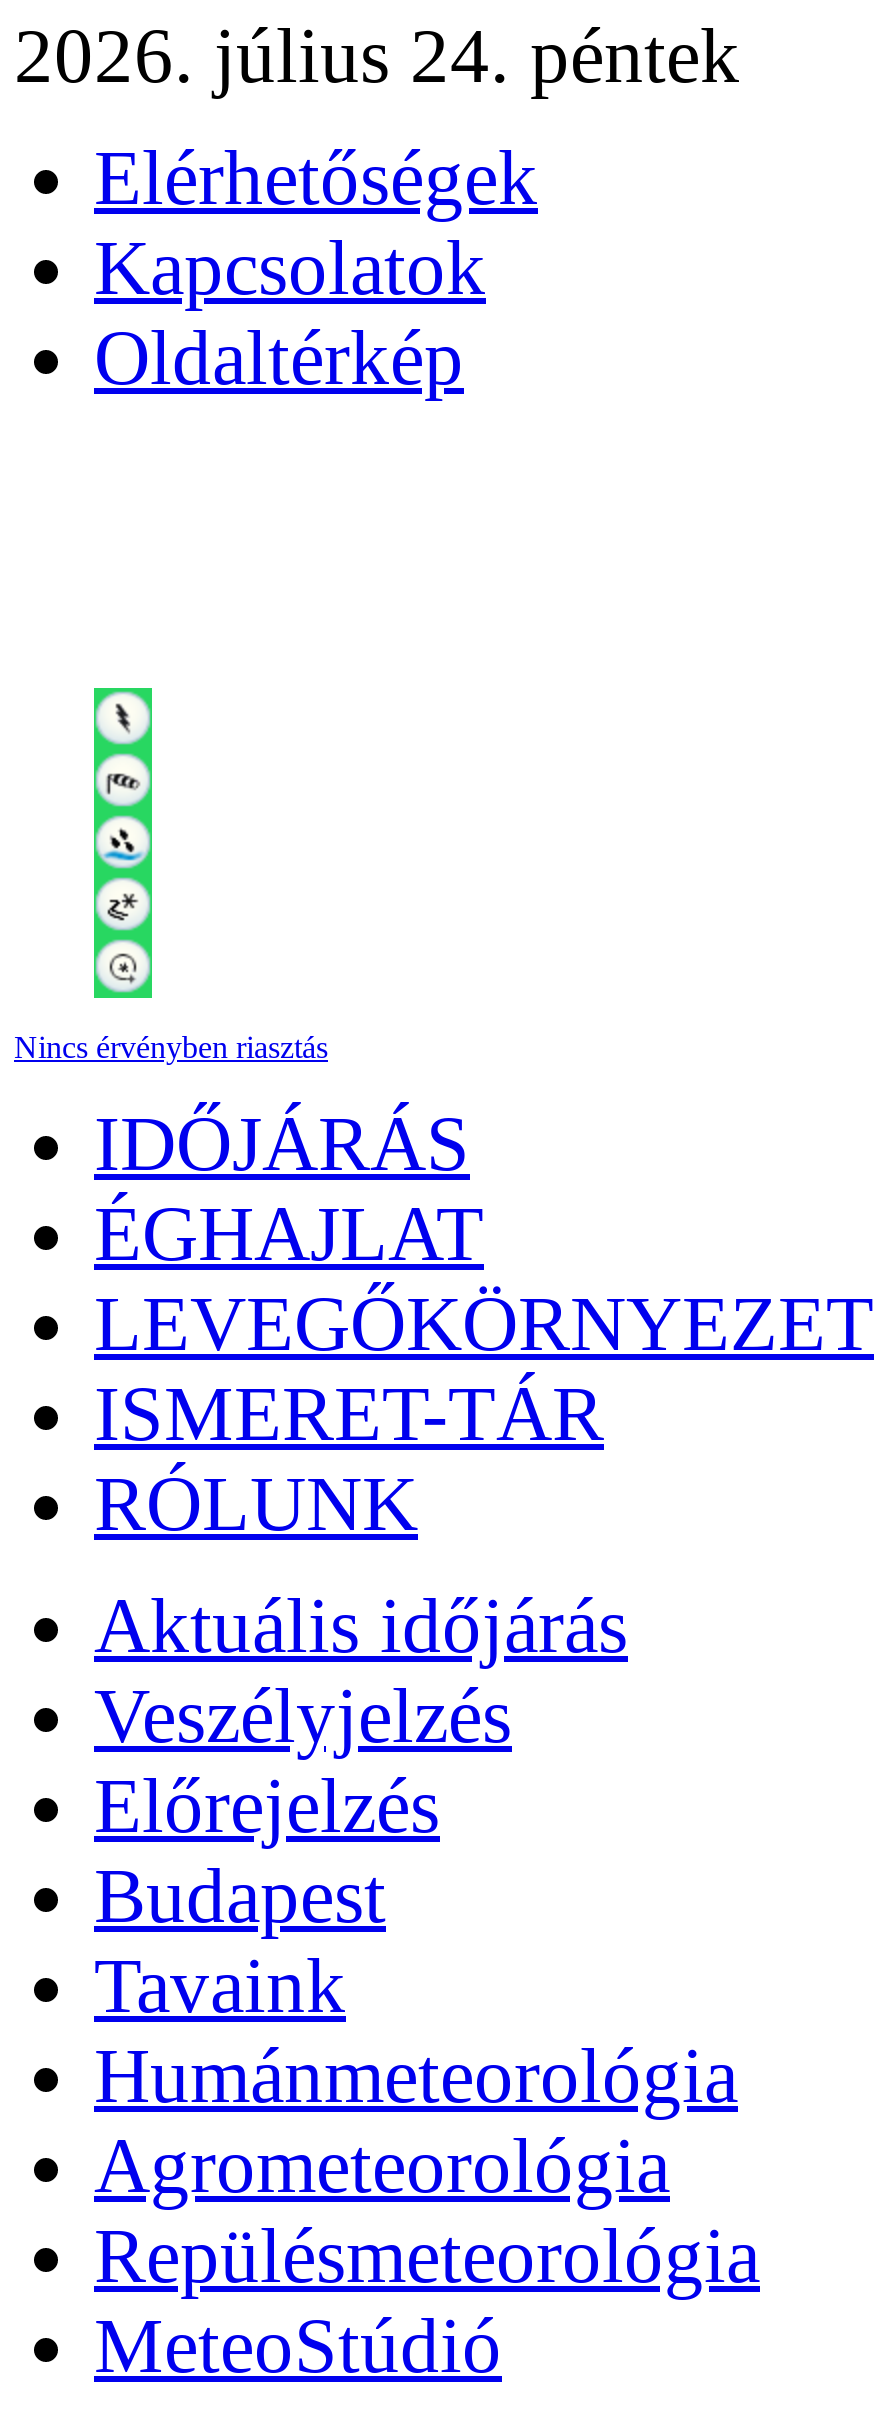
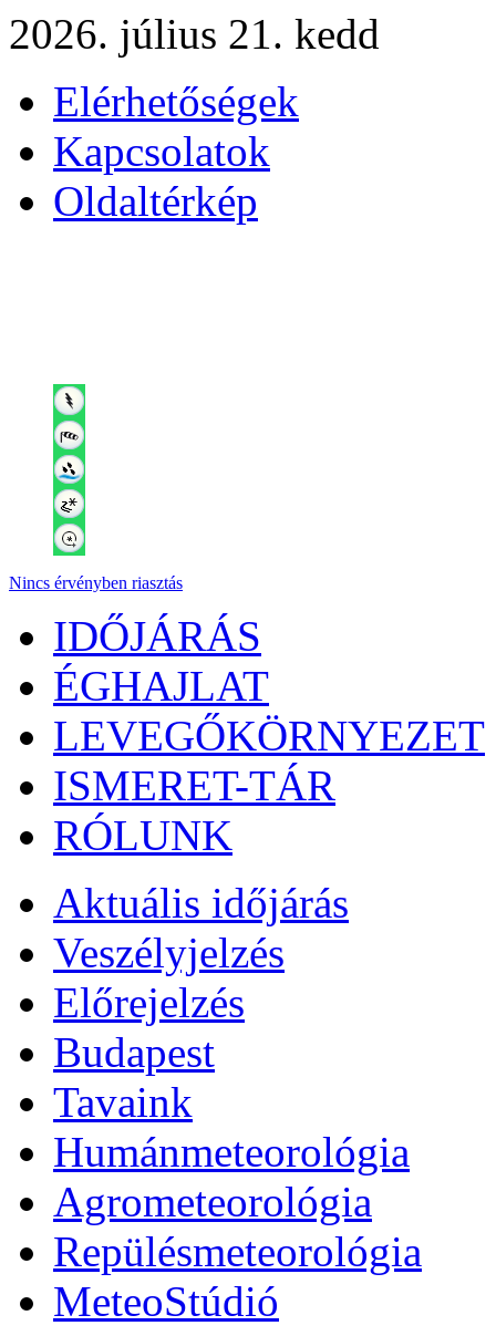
[14,12,740,98] 2026. július 24. péntek -> [9,10,380,58] 2026. július 21. kedd

